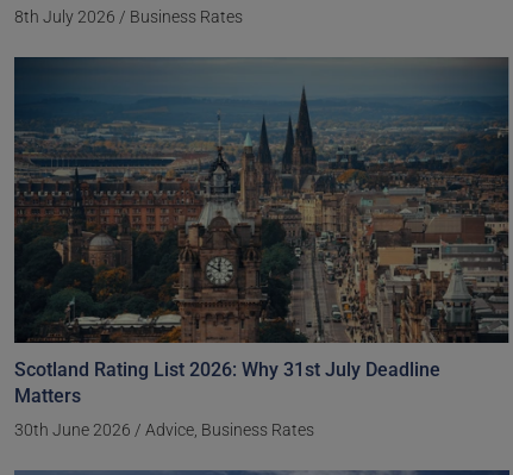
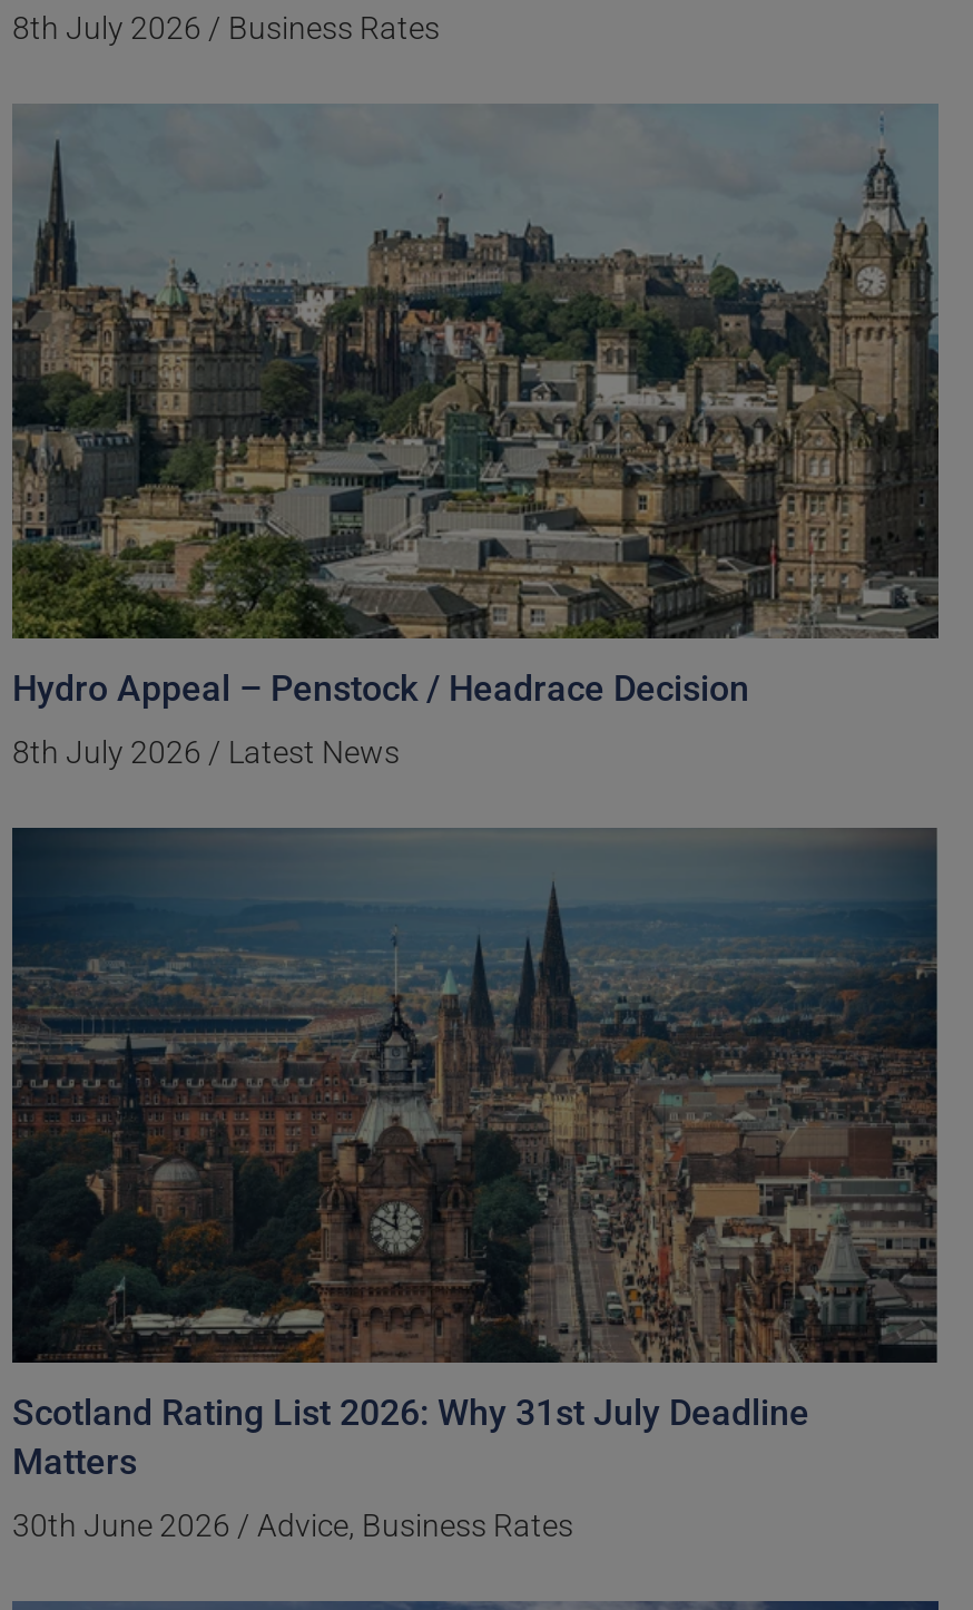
none -> [10,104,941,770] [image] | Hydro Appeal – Penstock / Headrace Decision | 8th July 2026 / Latest News

